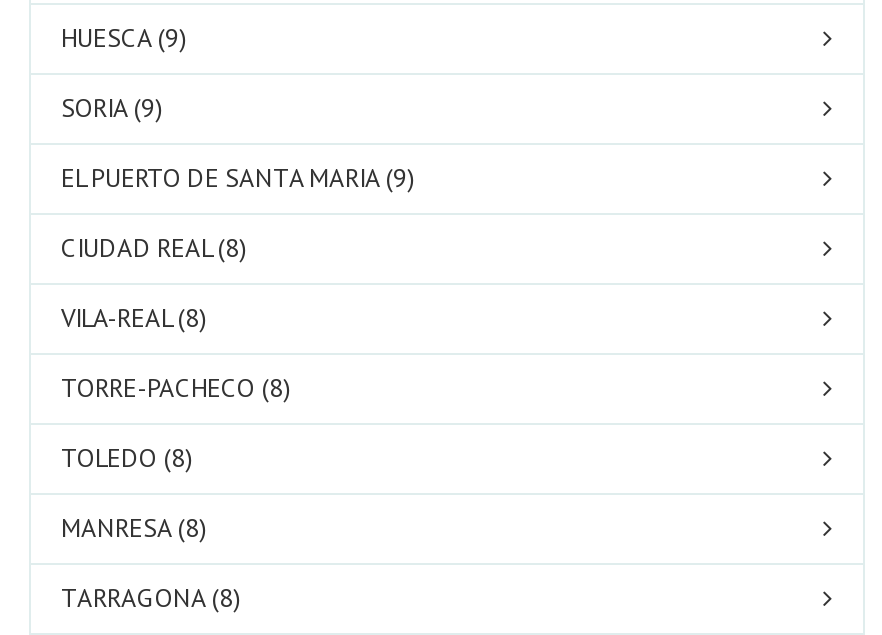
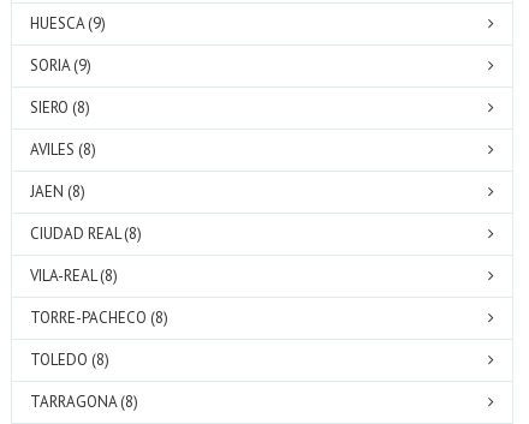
[61,161,415,195] EL PUERTO DE SANTA MARIA (9) -> [30,97,96,202] SIERO (8) | AVILES (8) | JAEN (8)
moved [61,231,291,475] -> [30,223,168,370]: CIUDAD REAL (8) | VILA-REAL (8) | TORRE-PACHECO (8) | TOLEDO (8)
[61,511,207,545] MANRESA (8) -> none

